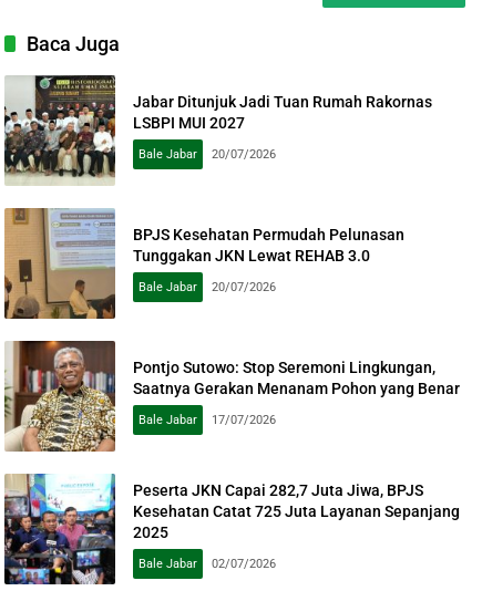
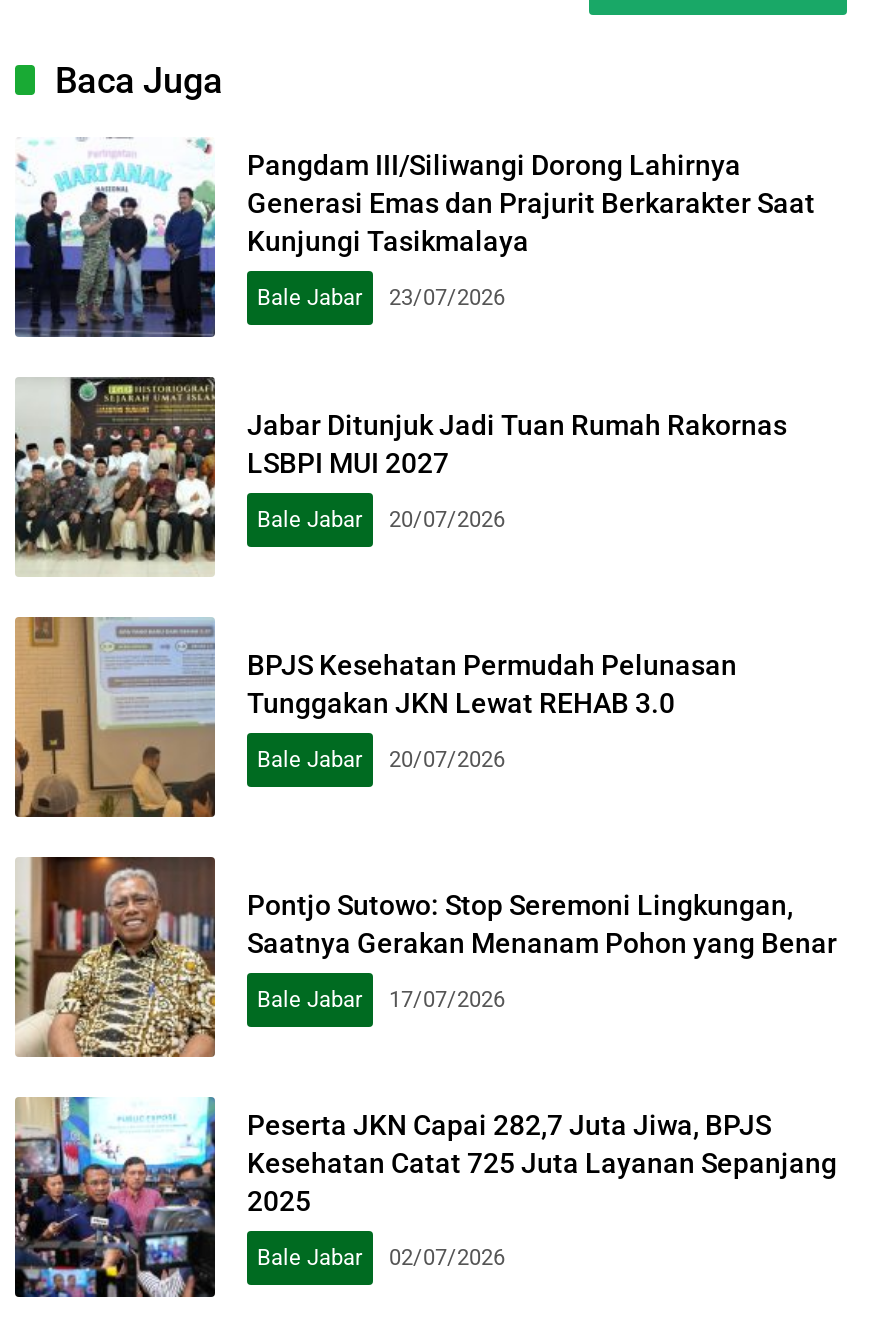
none -> [13,137,815,339] [image] | Pangdam III/Siliwangi Dorong Lahirnya | Generasi Emas dan Prajurit Berkarakter Saat | Kunjungi Tasikmalaya | Bale Jabar | 23/07/2026

